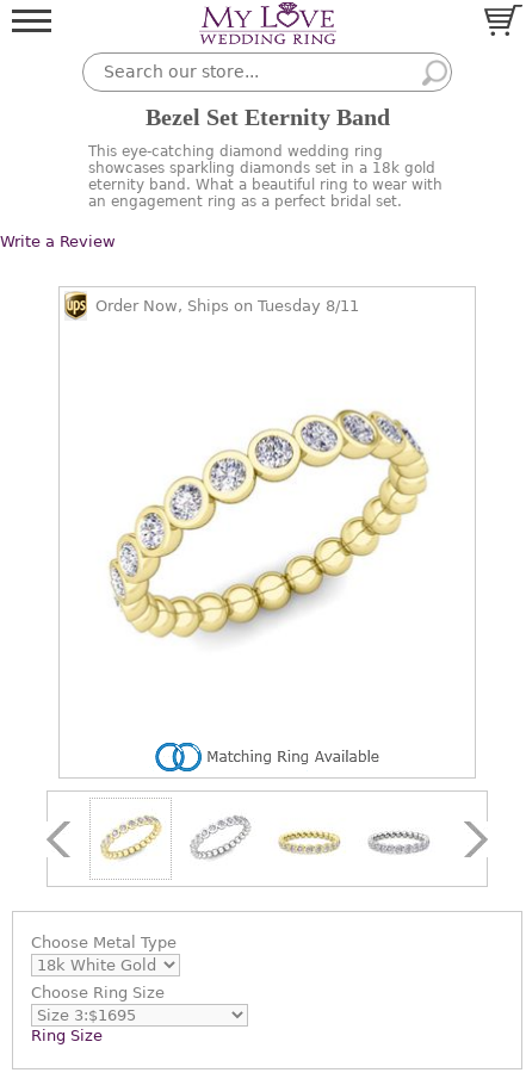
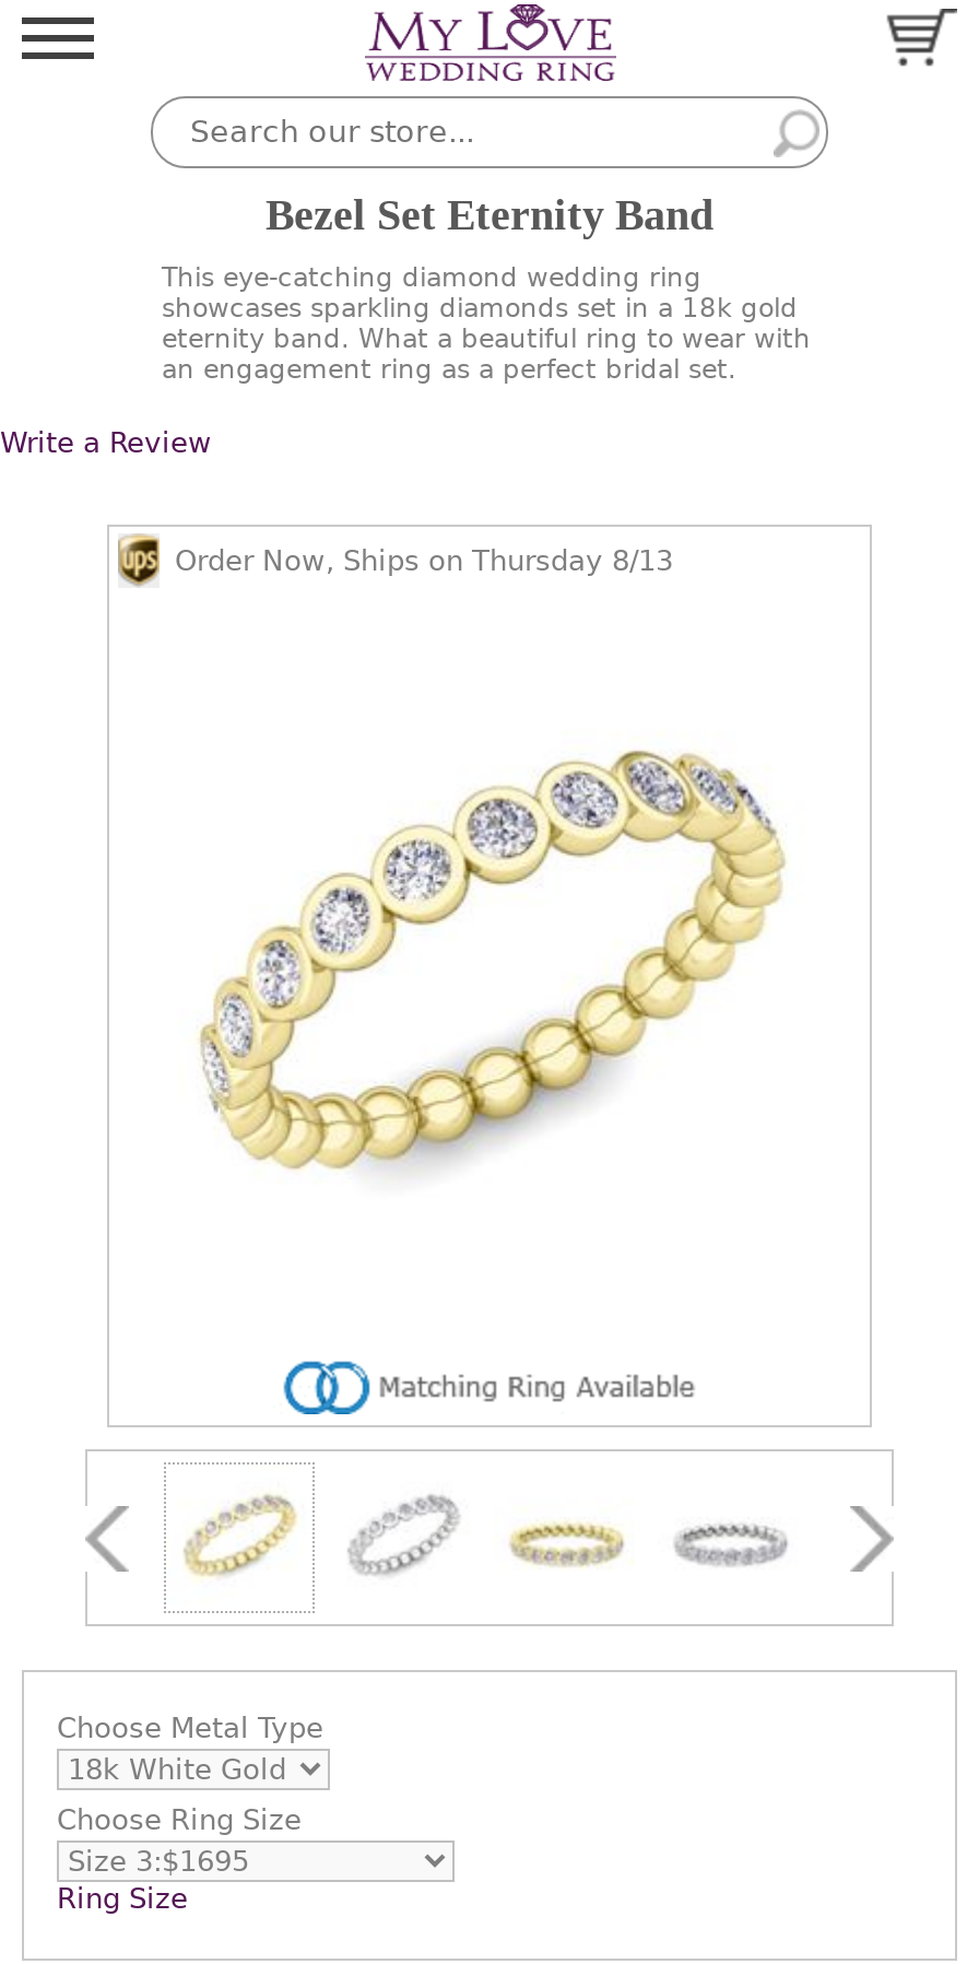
[95,297,359,315] Order Now, Ships on Tuesday 8/11 -> [175,544,673,577] Order Now, Ships on Thursday 8/13

